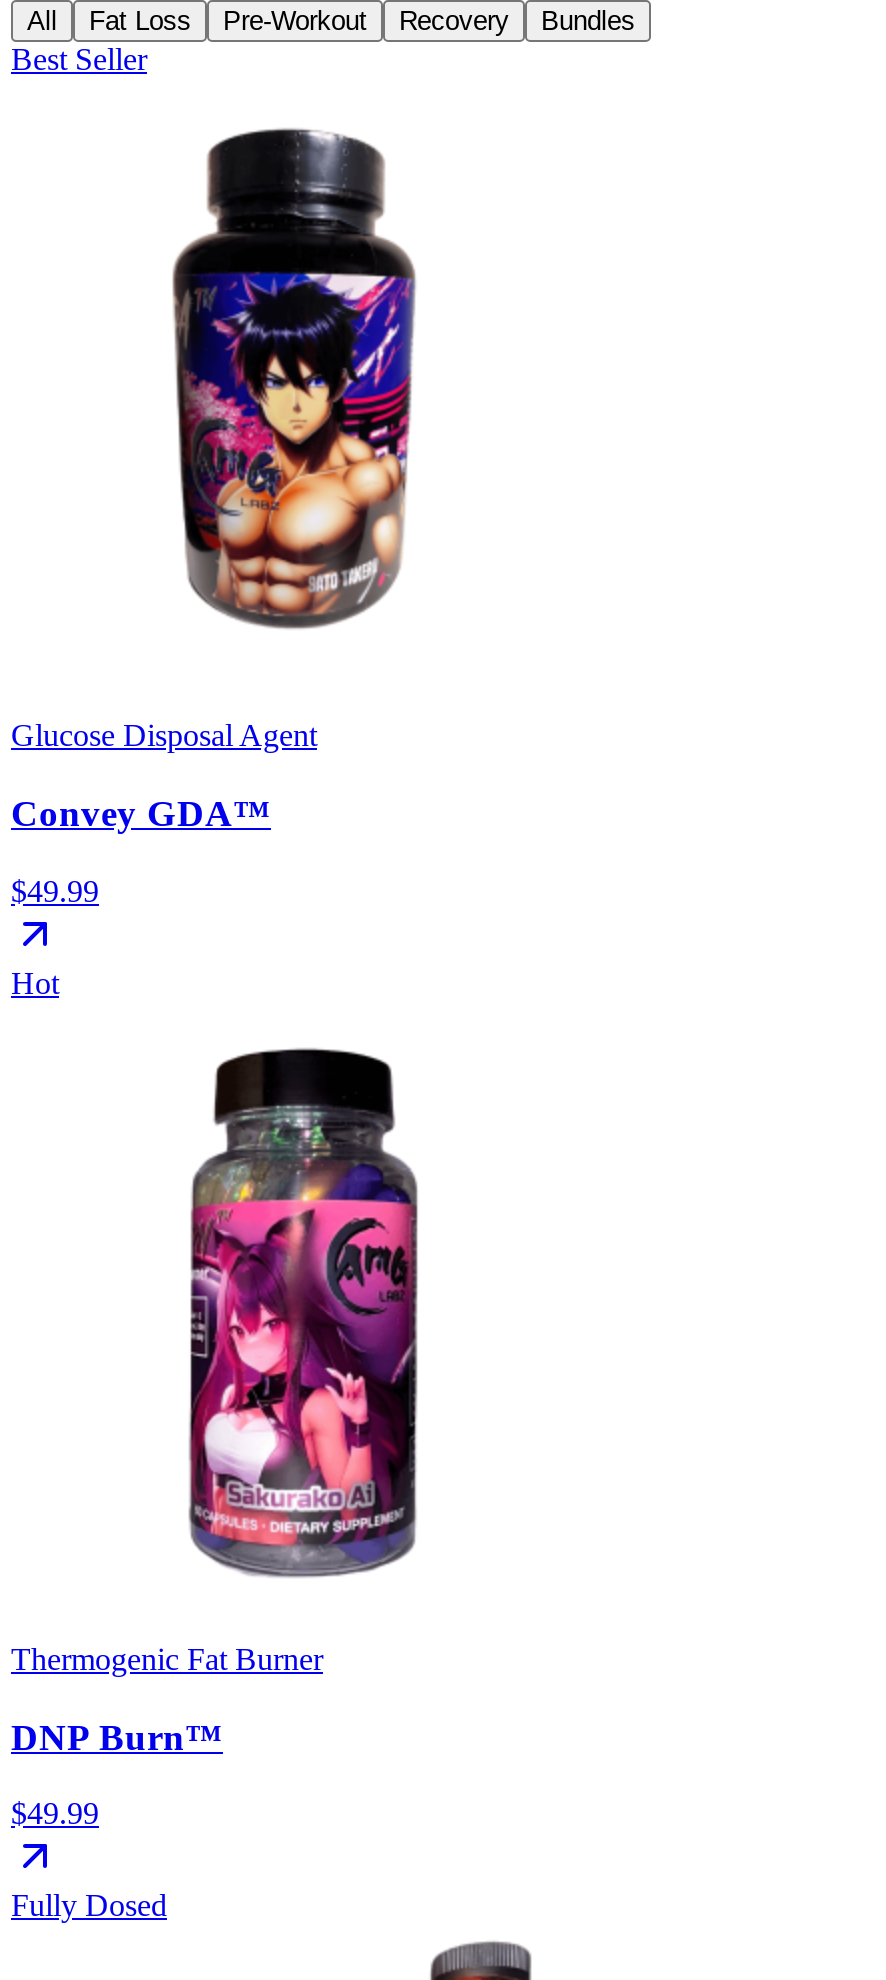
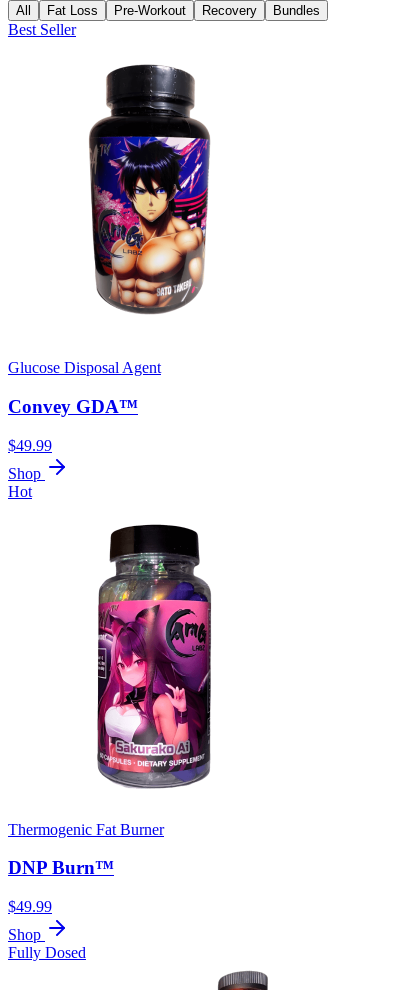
none -> [8,465,45,482] Shop
none -> [8,926,45,943] Shop

